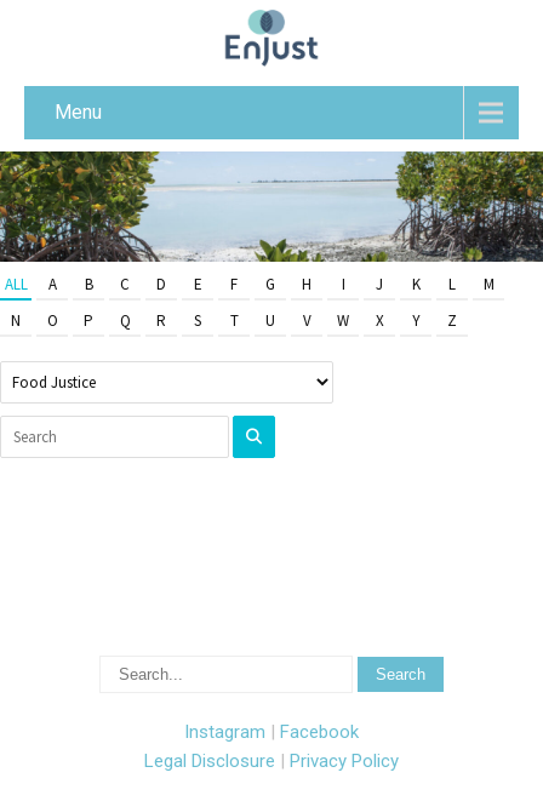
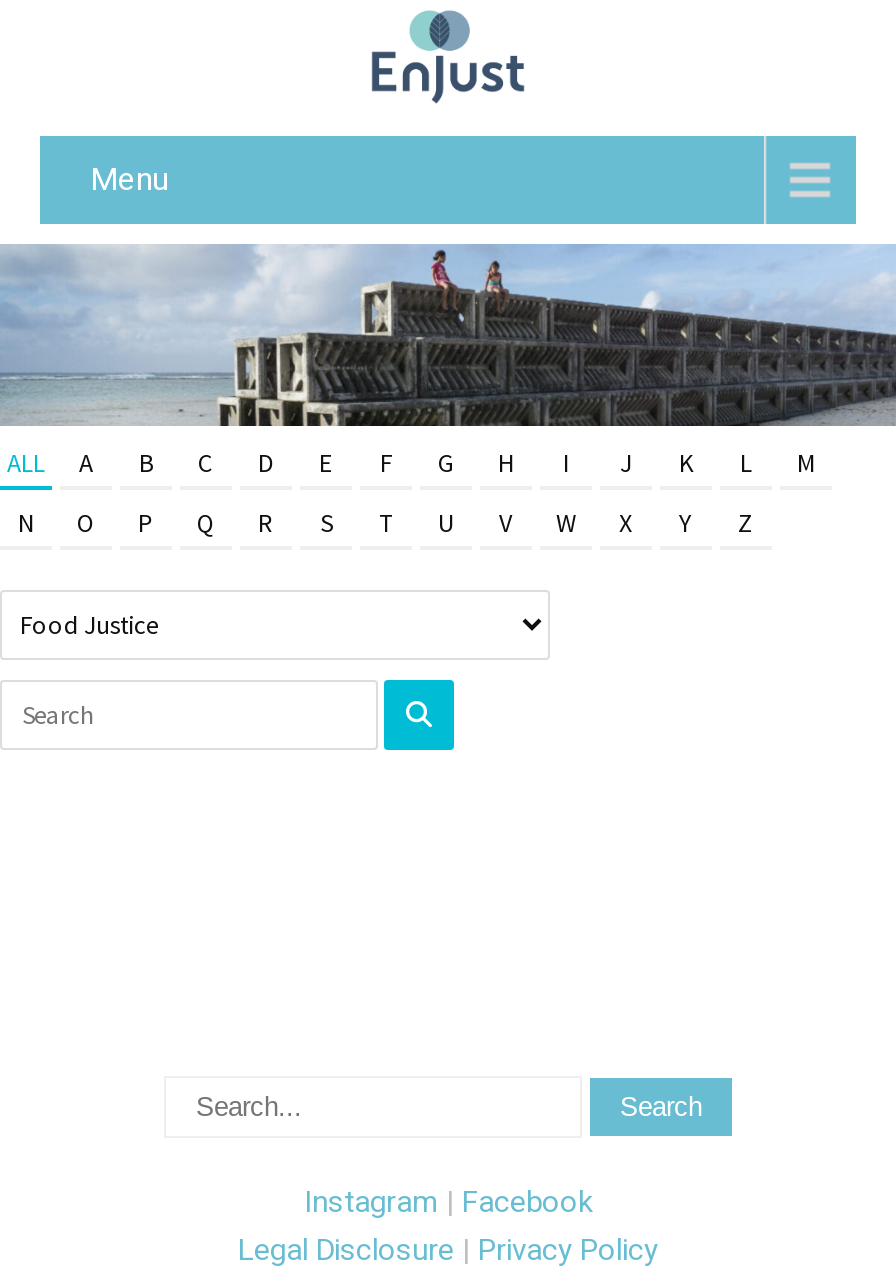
[4,150,539,263] [image] -> [6,244,890,428] [image]

